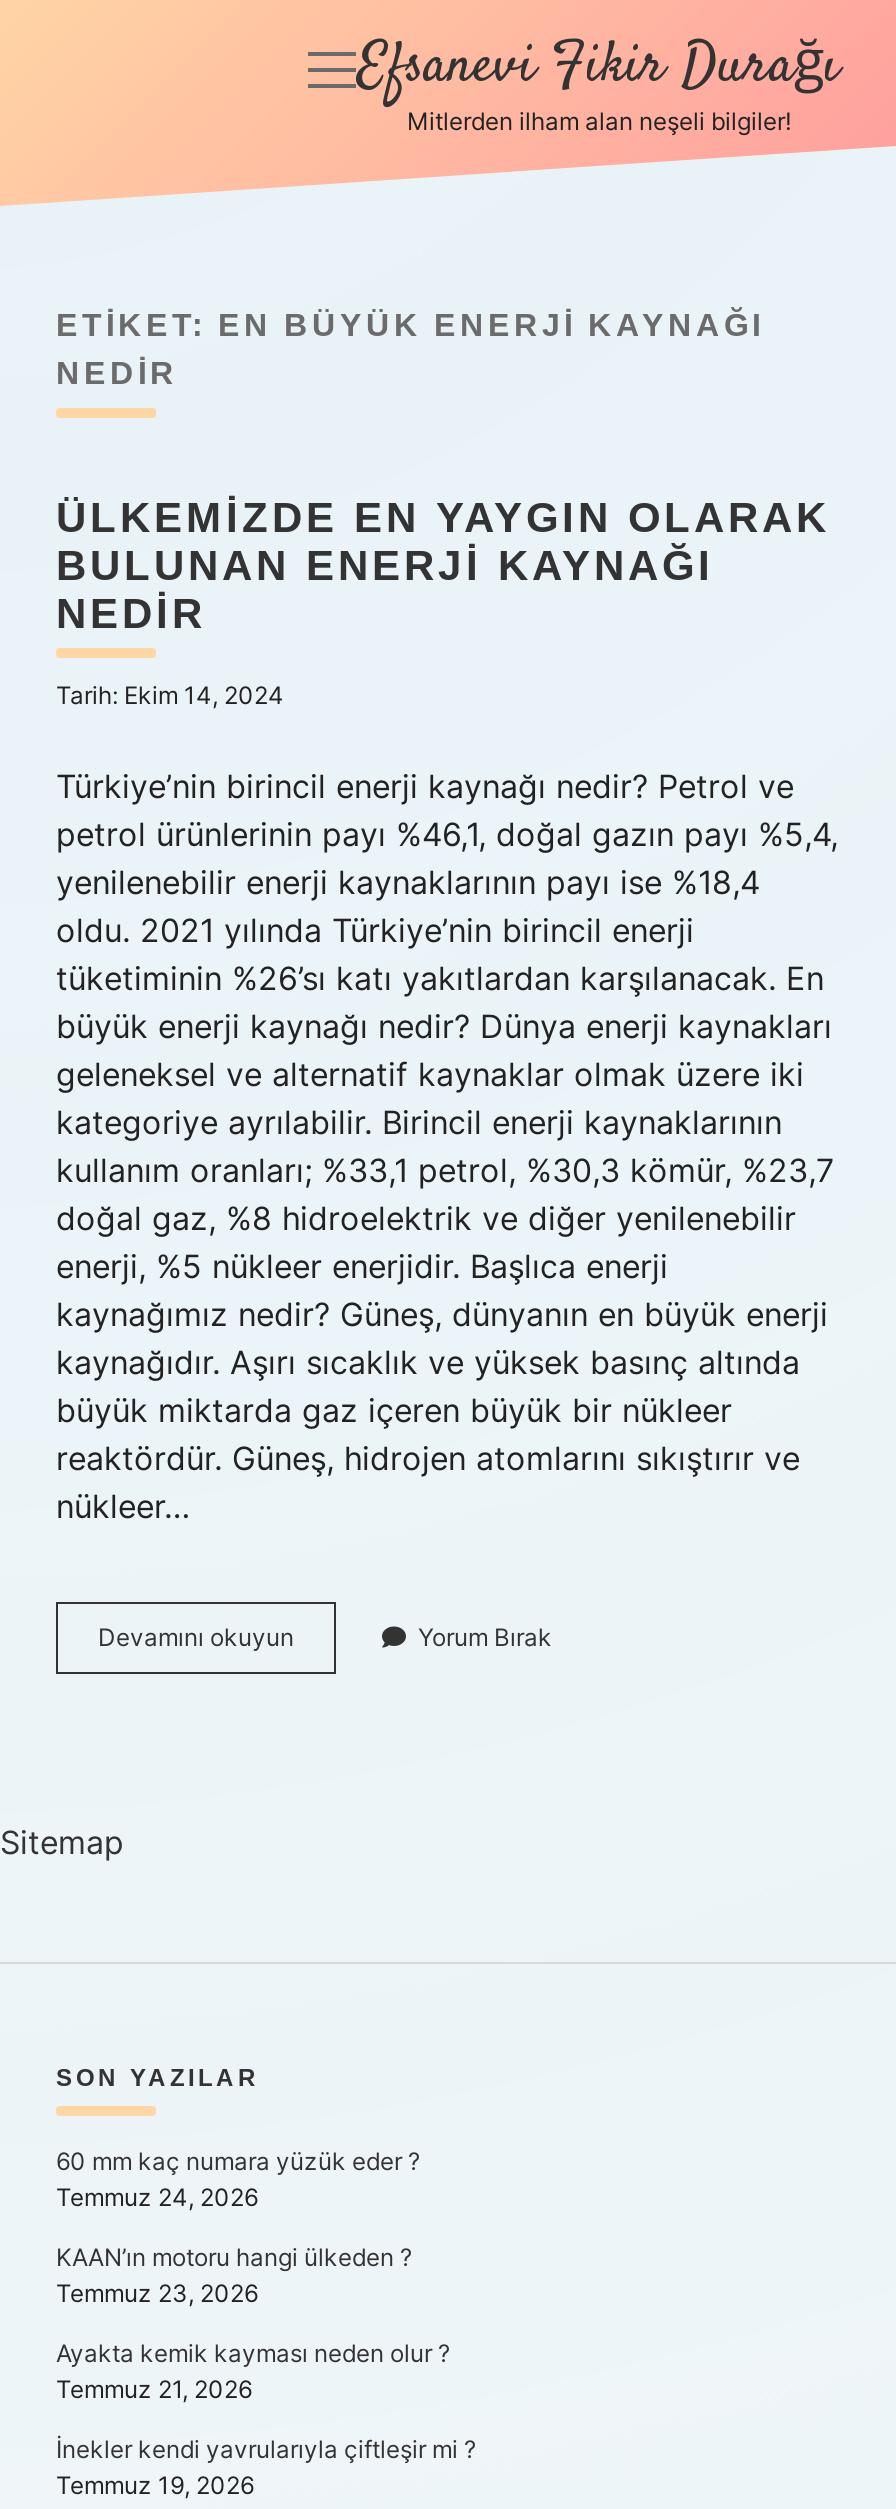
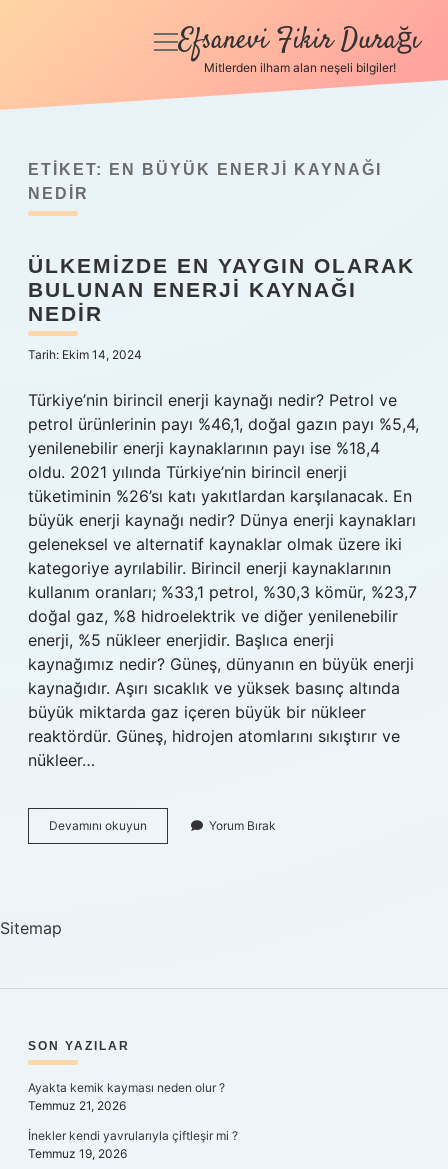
[56,2146,420,2308] 60 mm kaç numara yüzük eder ? | Temmuz 24, 2026 | KAAN’ın motoru hangi ülkeden ? | Temmuz 23, 2026 -> none

